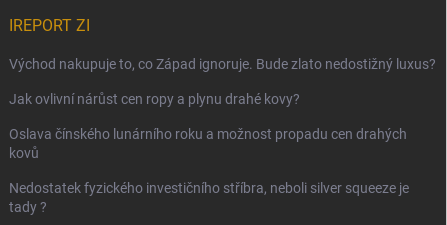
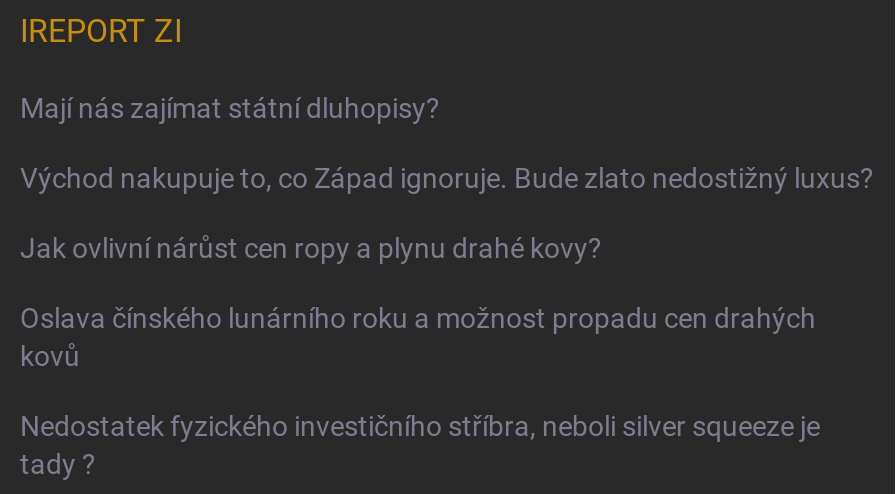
none -> [20,92,440,124] Mají nás zajímat státní dluhopisy?

